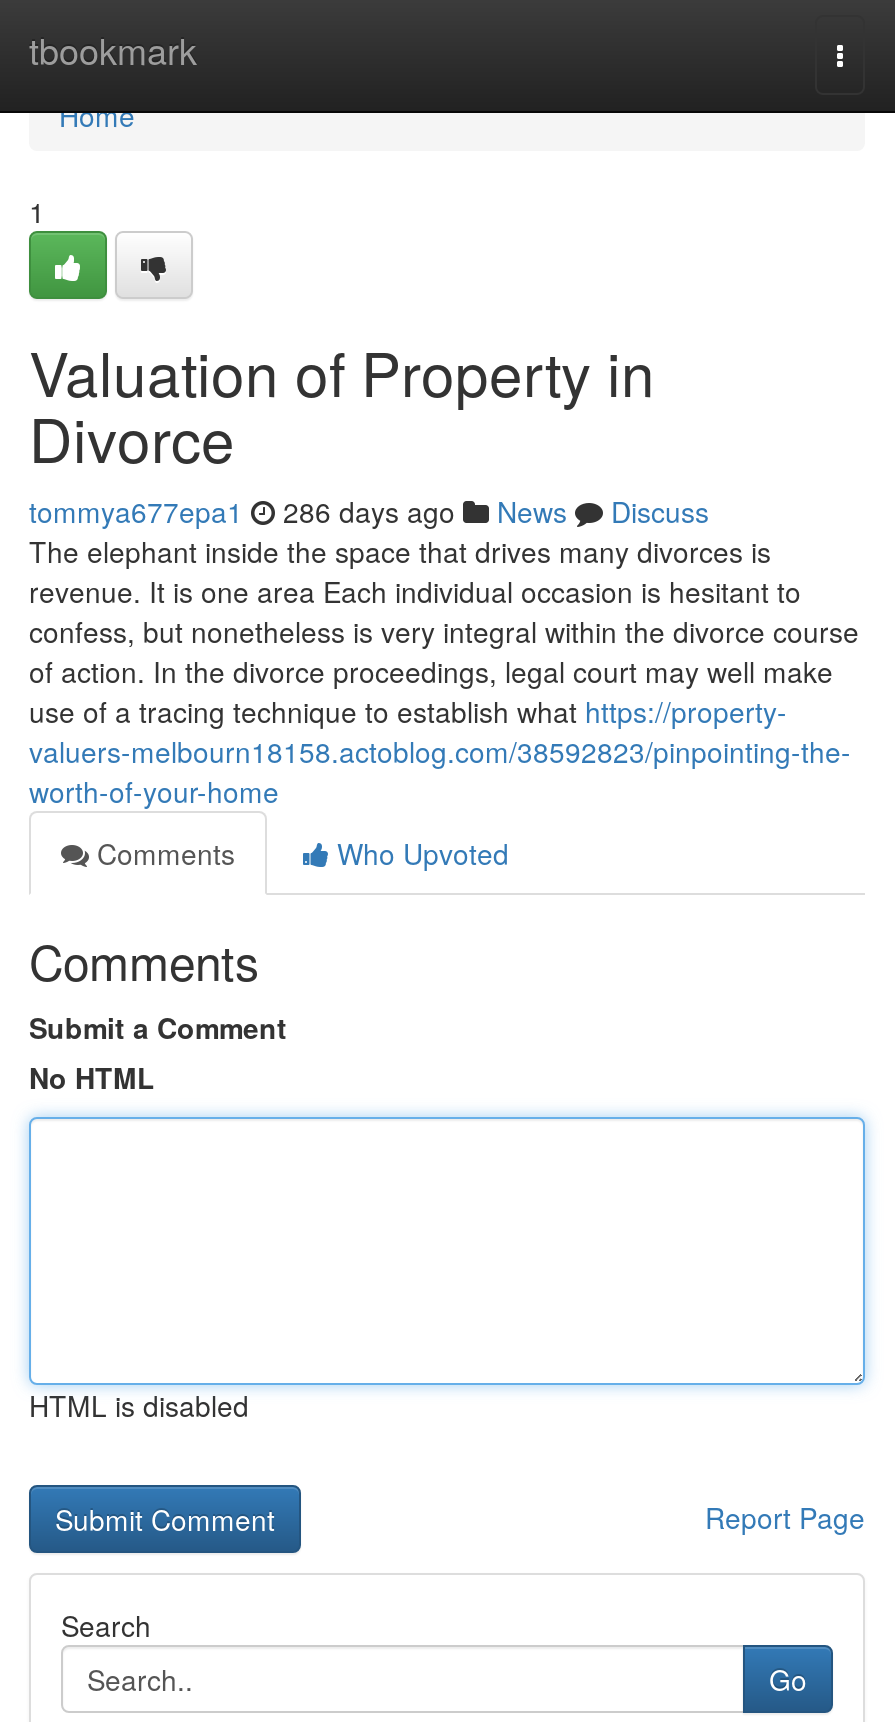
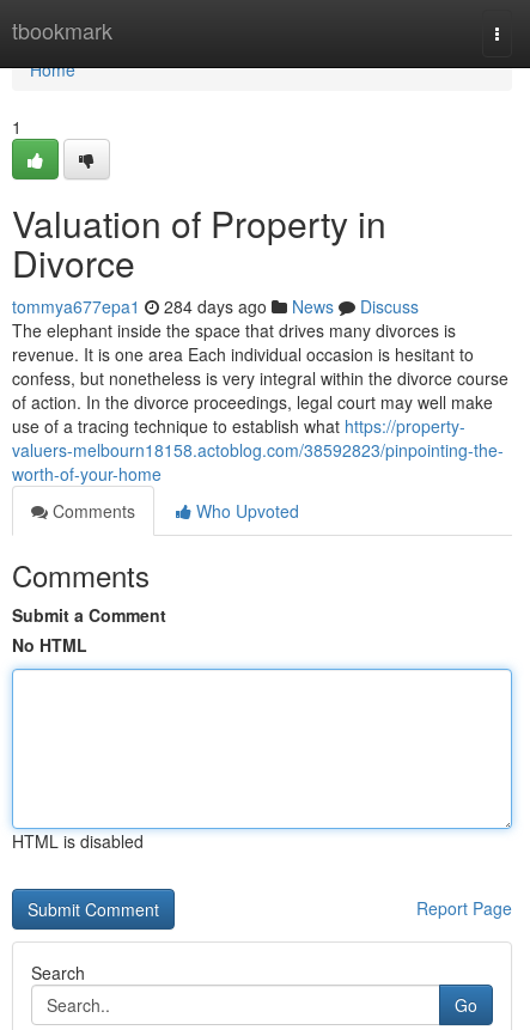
[29,491,709,531] tommya677epa1 286 days ago News Discuss -> [12,294,419,318] tommya677epa1 284 days ago News Discuss

